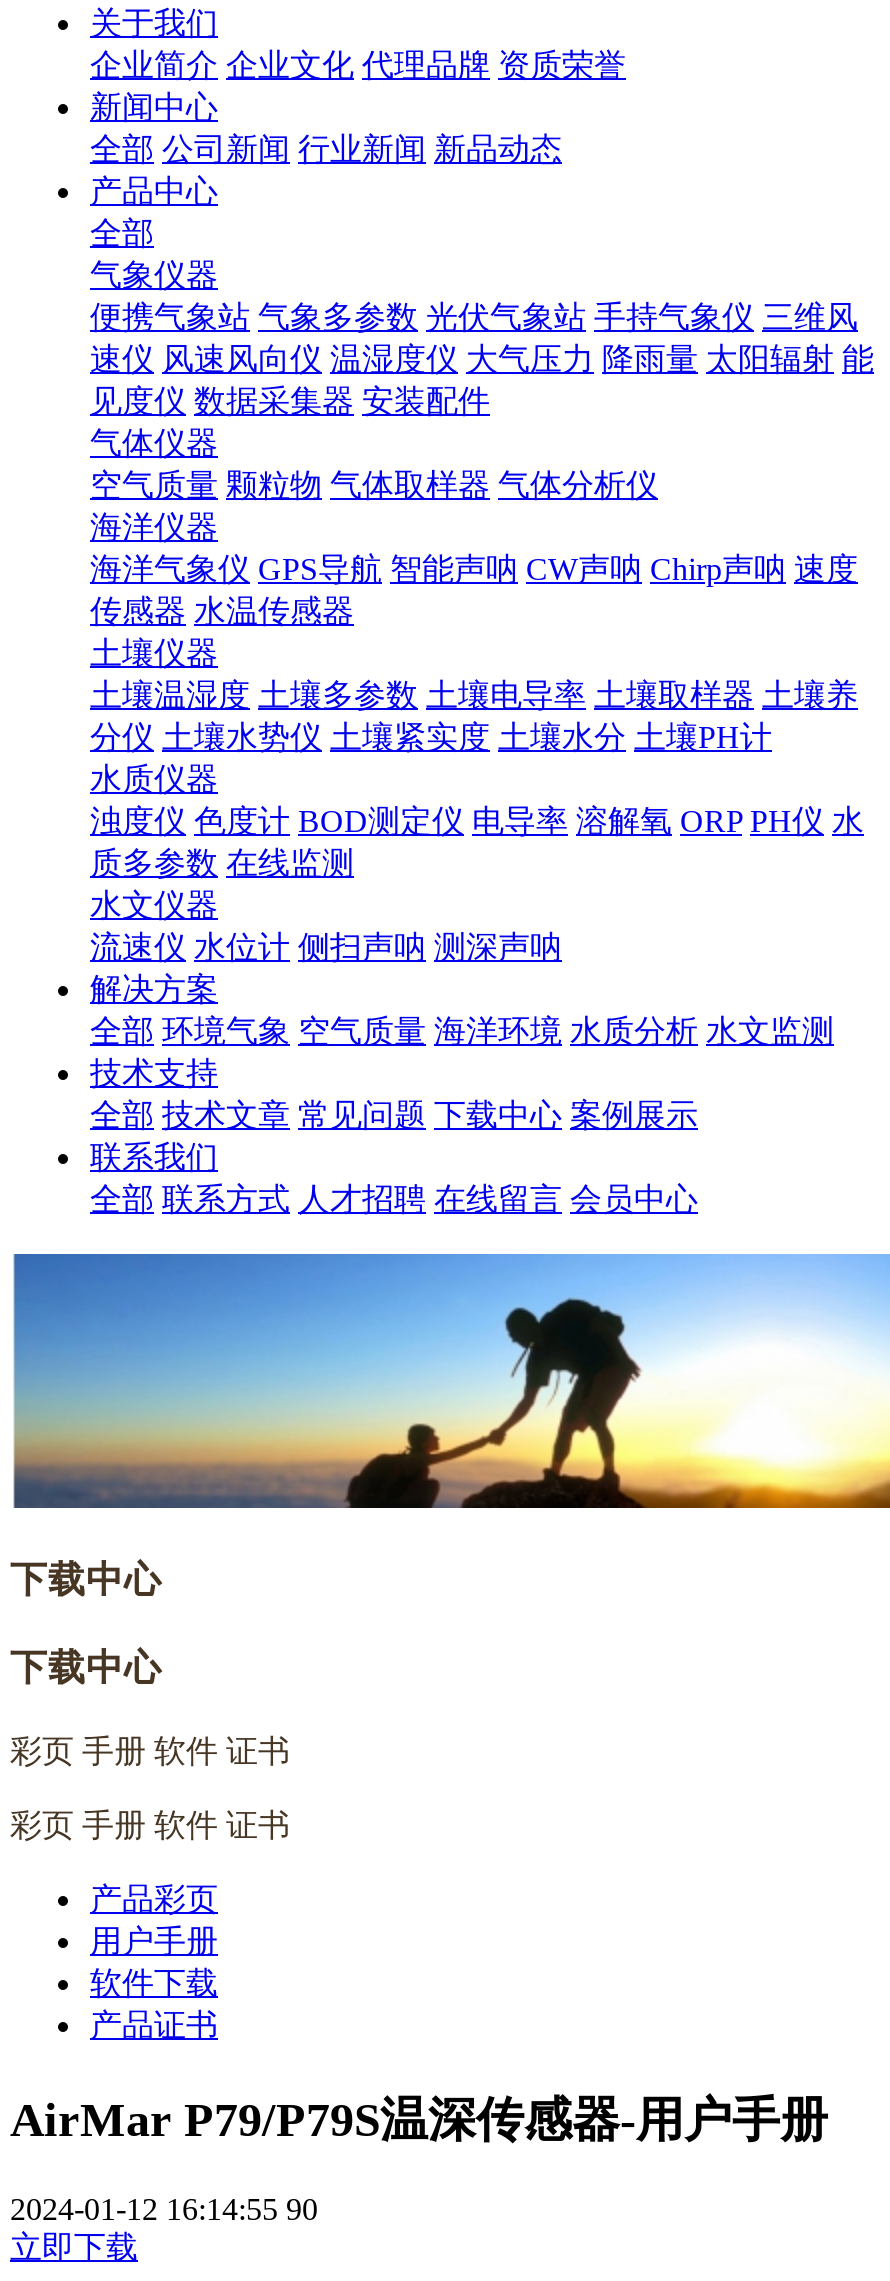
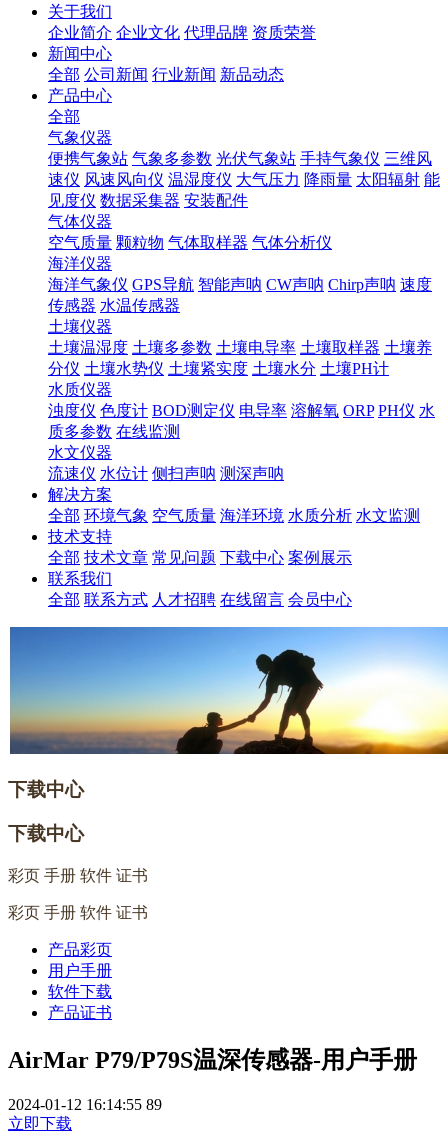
[10,2192,318,2226] 2024-01-12 16:14:55 90 -> [8,1096,162,1113] 2024-01-12 16:14:55 89

